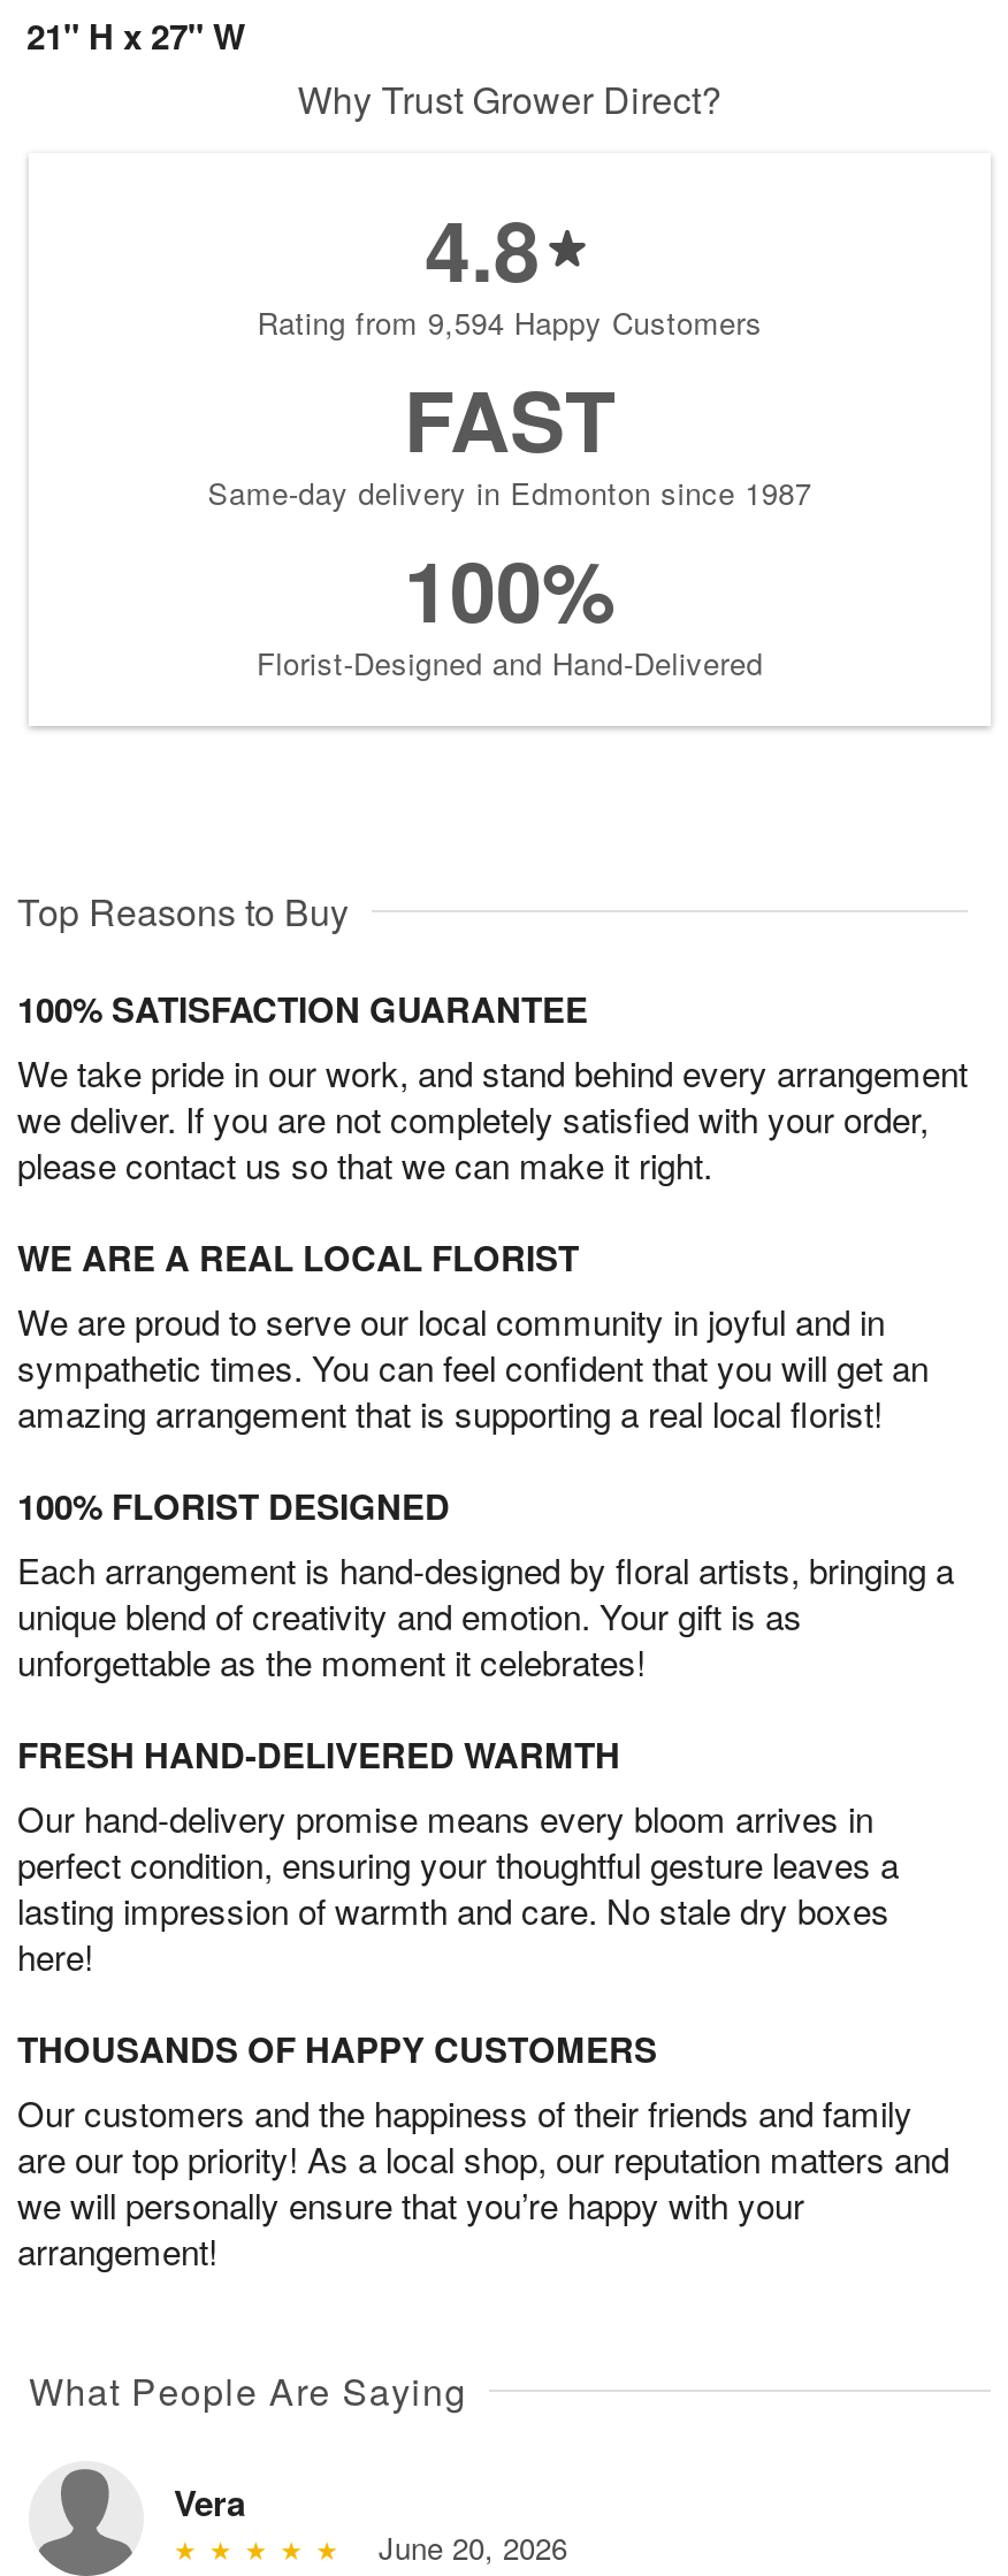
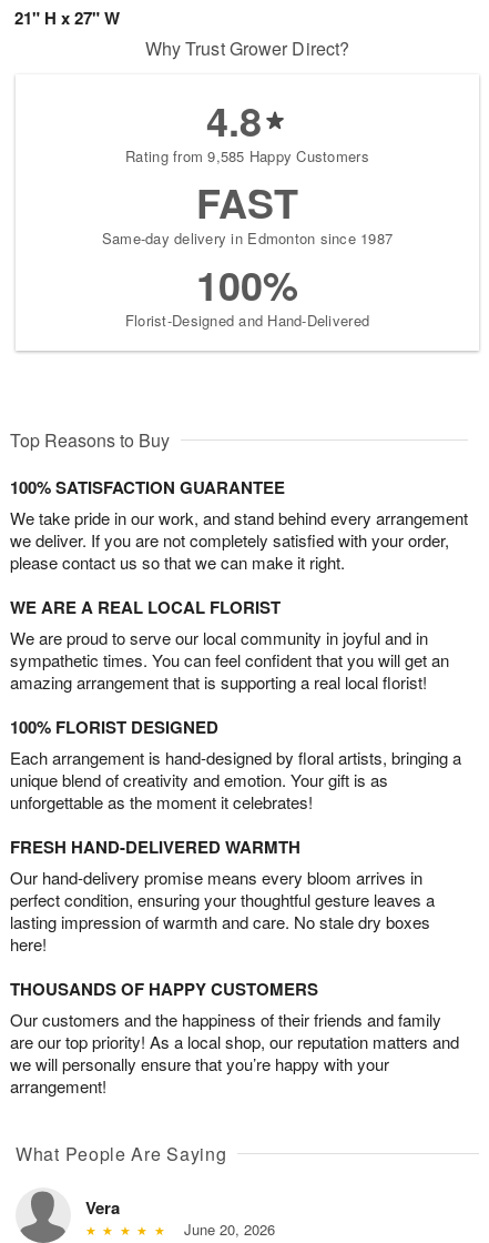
[257,301,762,345] Rating from 9,594 Happy Customers -> [126,146,369,167] Rating from 9,585 Happy Customers

